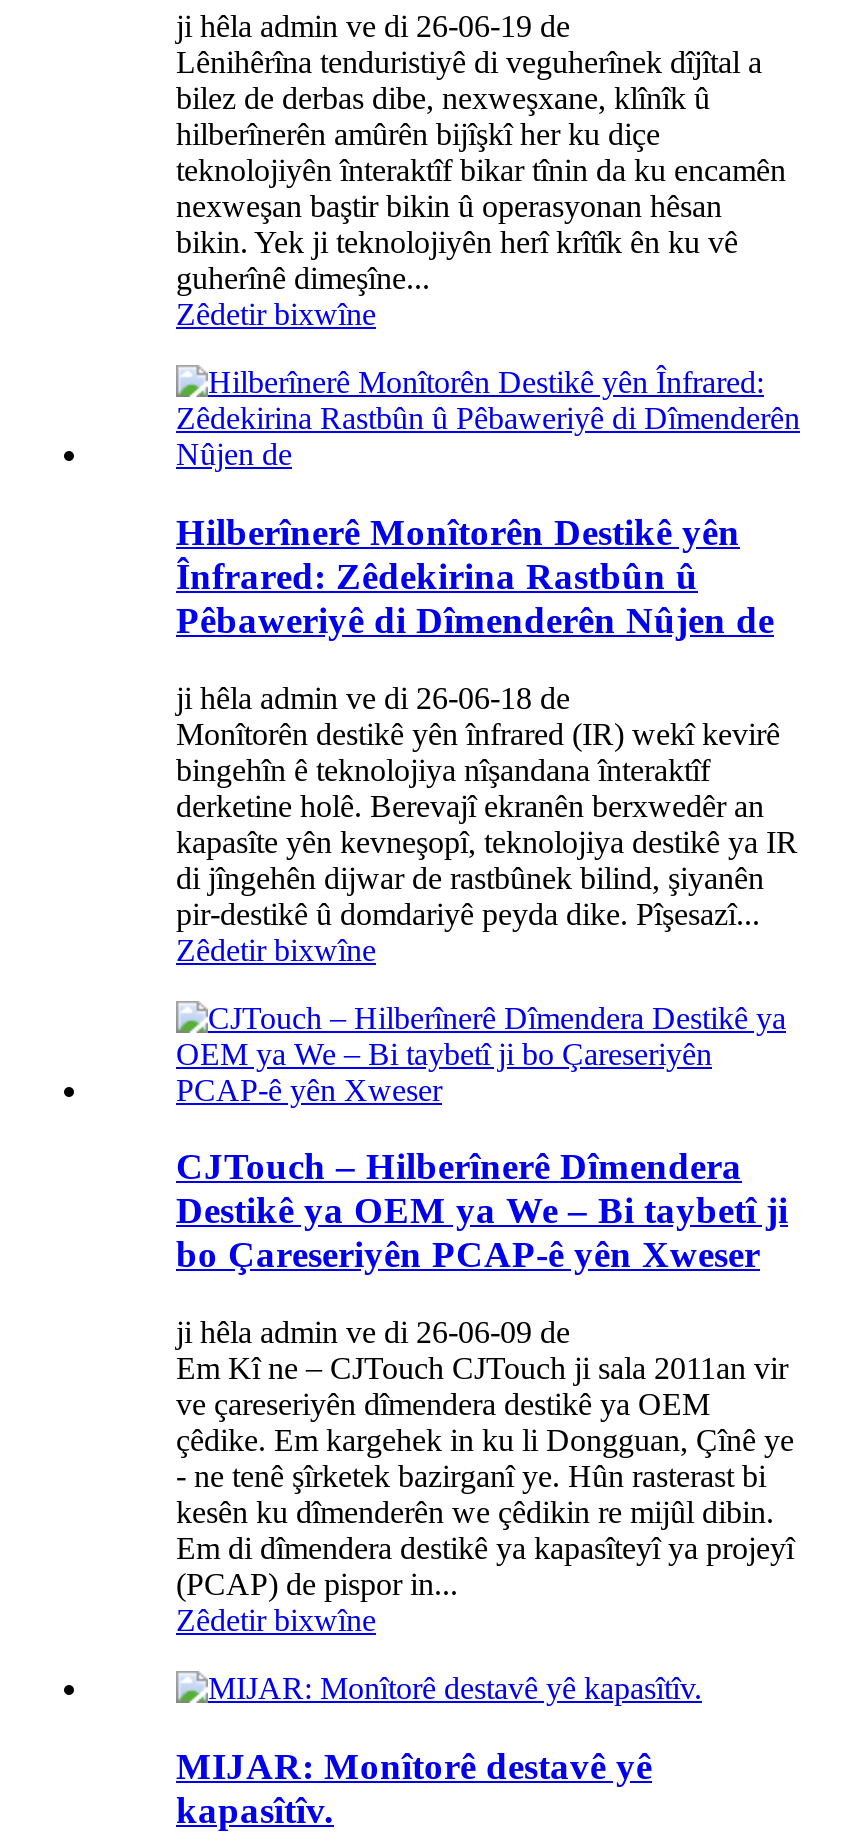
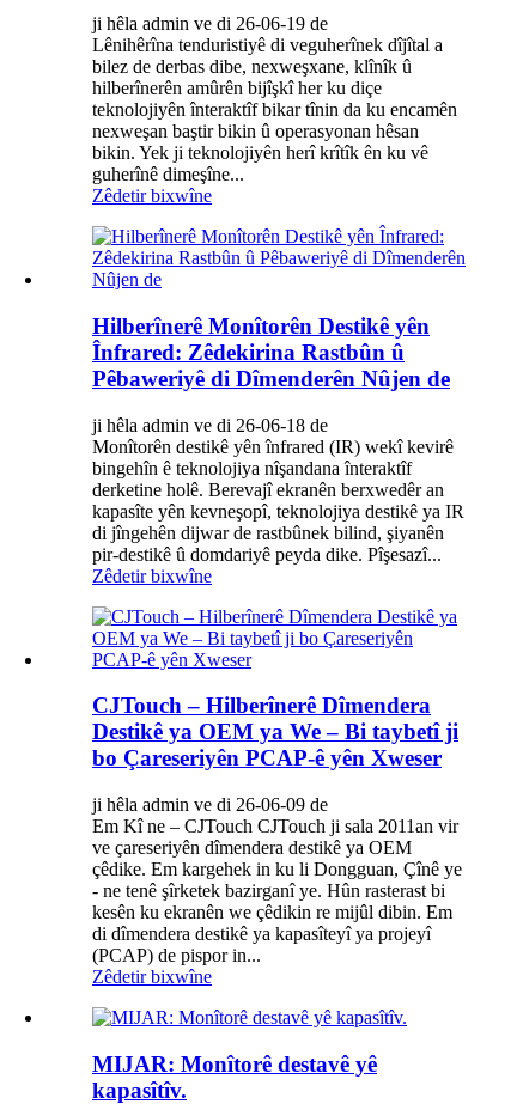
[176,1495,794,1565] kesên ku dîmenderên we çêdikin re mijûl dibin. | Em di dîmendera destikê ya kapasîteyî ya projeyî -> [92,902,452,944] kesên ku ekranên we çêdikin re mijûl dibin. Em | di dîmendera destikê ya kapasîteyî ya projeyî

